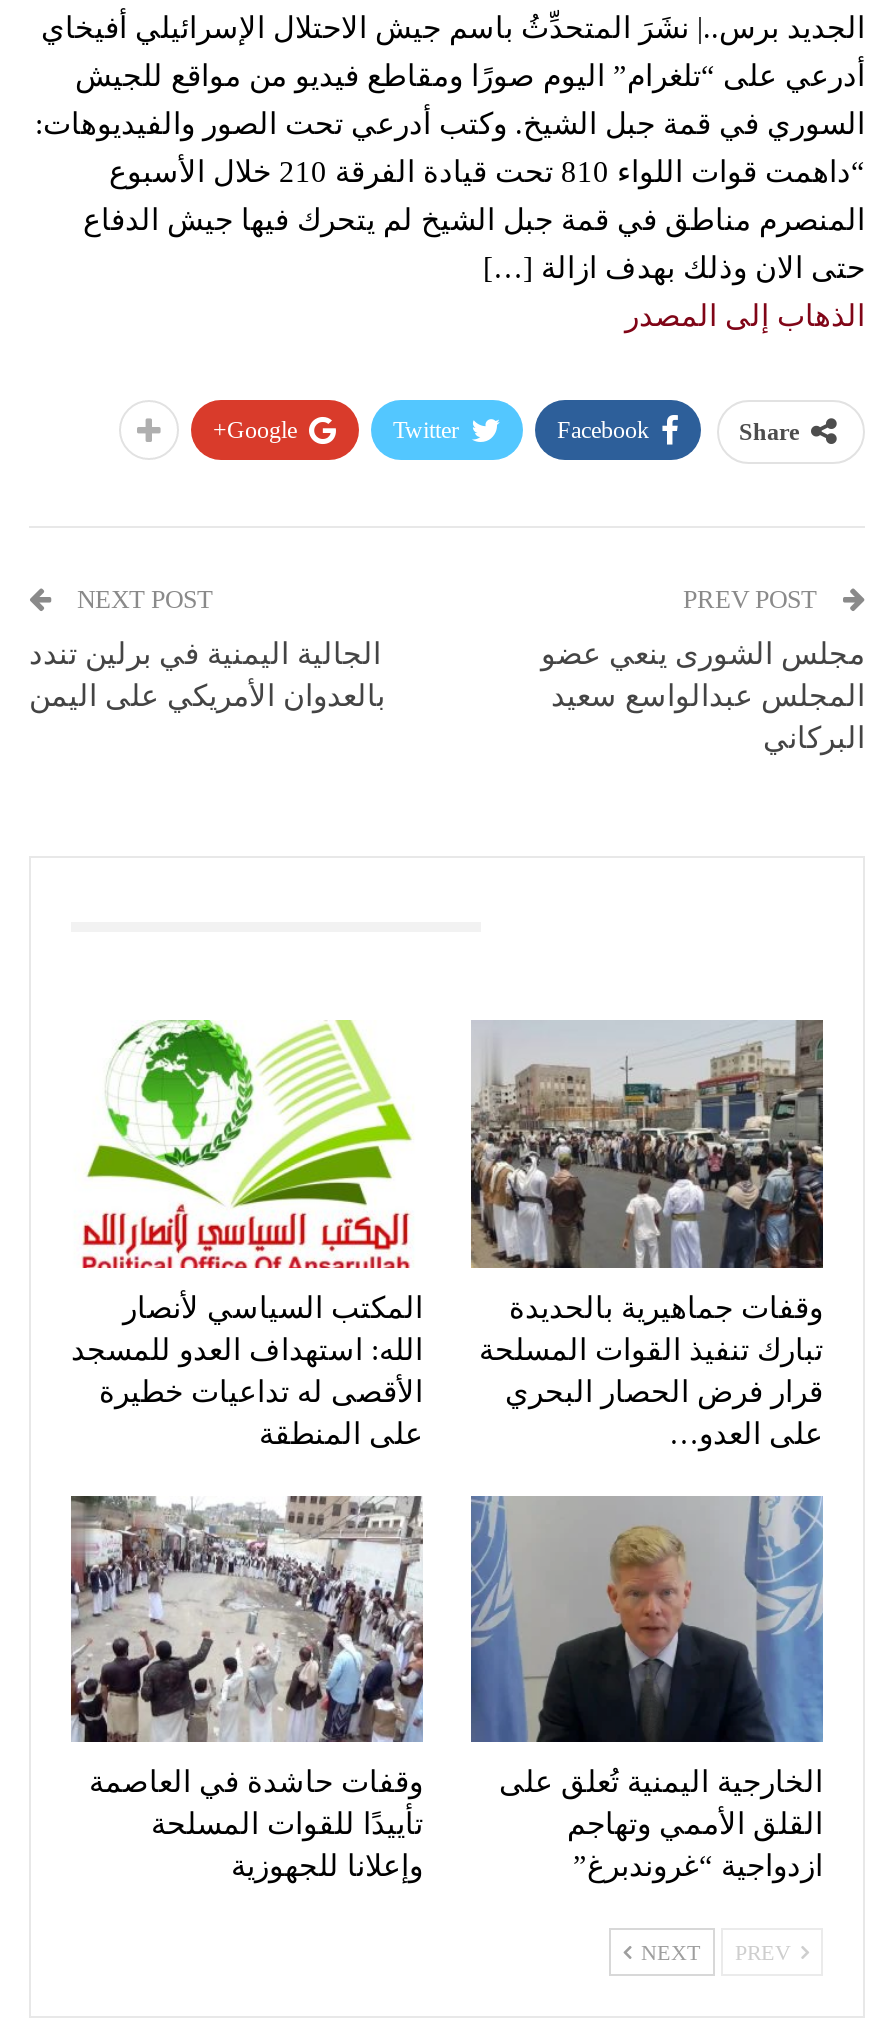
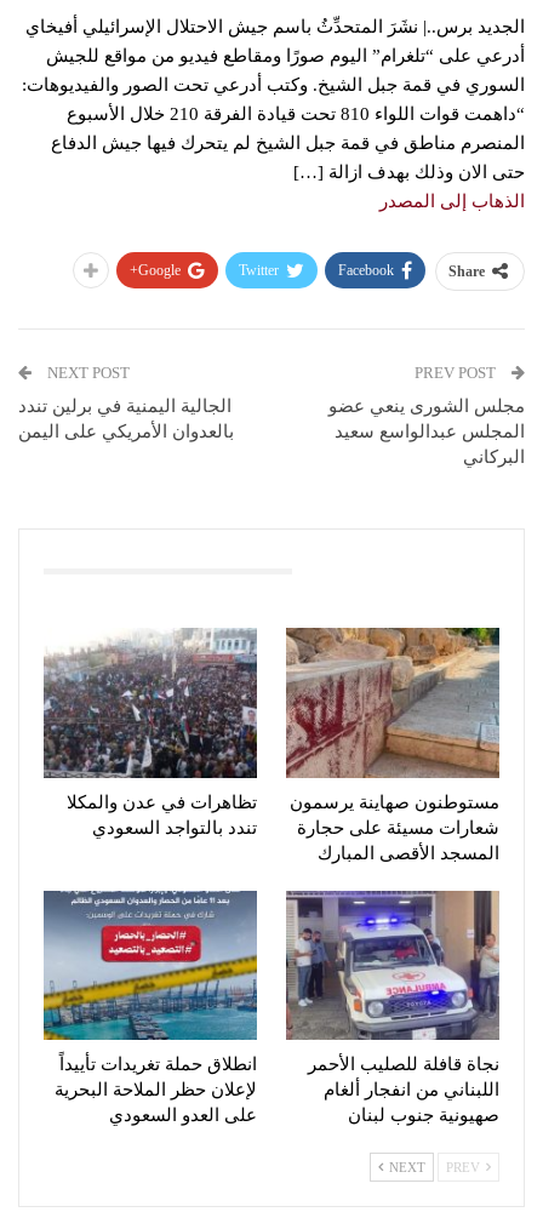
[71,1018,423,1449] [image] | المكتب السياسي لأنصار | الله: استهداف العدو للمسجد | الأقصى له تداعيات خطيرة | على المنطقة -> [42,628,258,837] [image] | تظاهرات في عدن والمكلا | تندد بالتواجد السعودي
[469,1020,825,1449] [image] | وقفات جماهيرية بالحديدة | تبارك تنفيذ القوات المسلحة | قرار فرض الحصار البحري | على العدو… -> [286,627,501,862] [image] | مستوطنون صهاينة يرسمون | شعارات مسيئة على حجارة | المسجد الأقصى المبارك
[69,1494,425,1881] [image] | وقفات حاشدة في العاصمة | تأييدًا للقوات المسلحة | وإعلانا للجهوزية -> [42,890,258,1124] [image] | انطلاق حملة تغريدات تأييداً | لإعلان حظر الملاحة البحرية | على العدو السعودي
[471,1496,823,1881] [image] | الخارجية اليمنية تُعلق على | القلق الأممي وتهاجم | ازدواجية “غروندبرغ” -> [285,891,499,1124] [image] | نجاة قافلة للصليب الأحمر | اللبناني من انفجار ألغام | صهيونية جنوب لبنان

